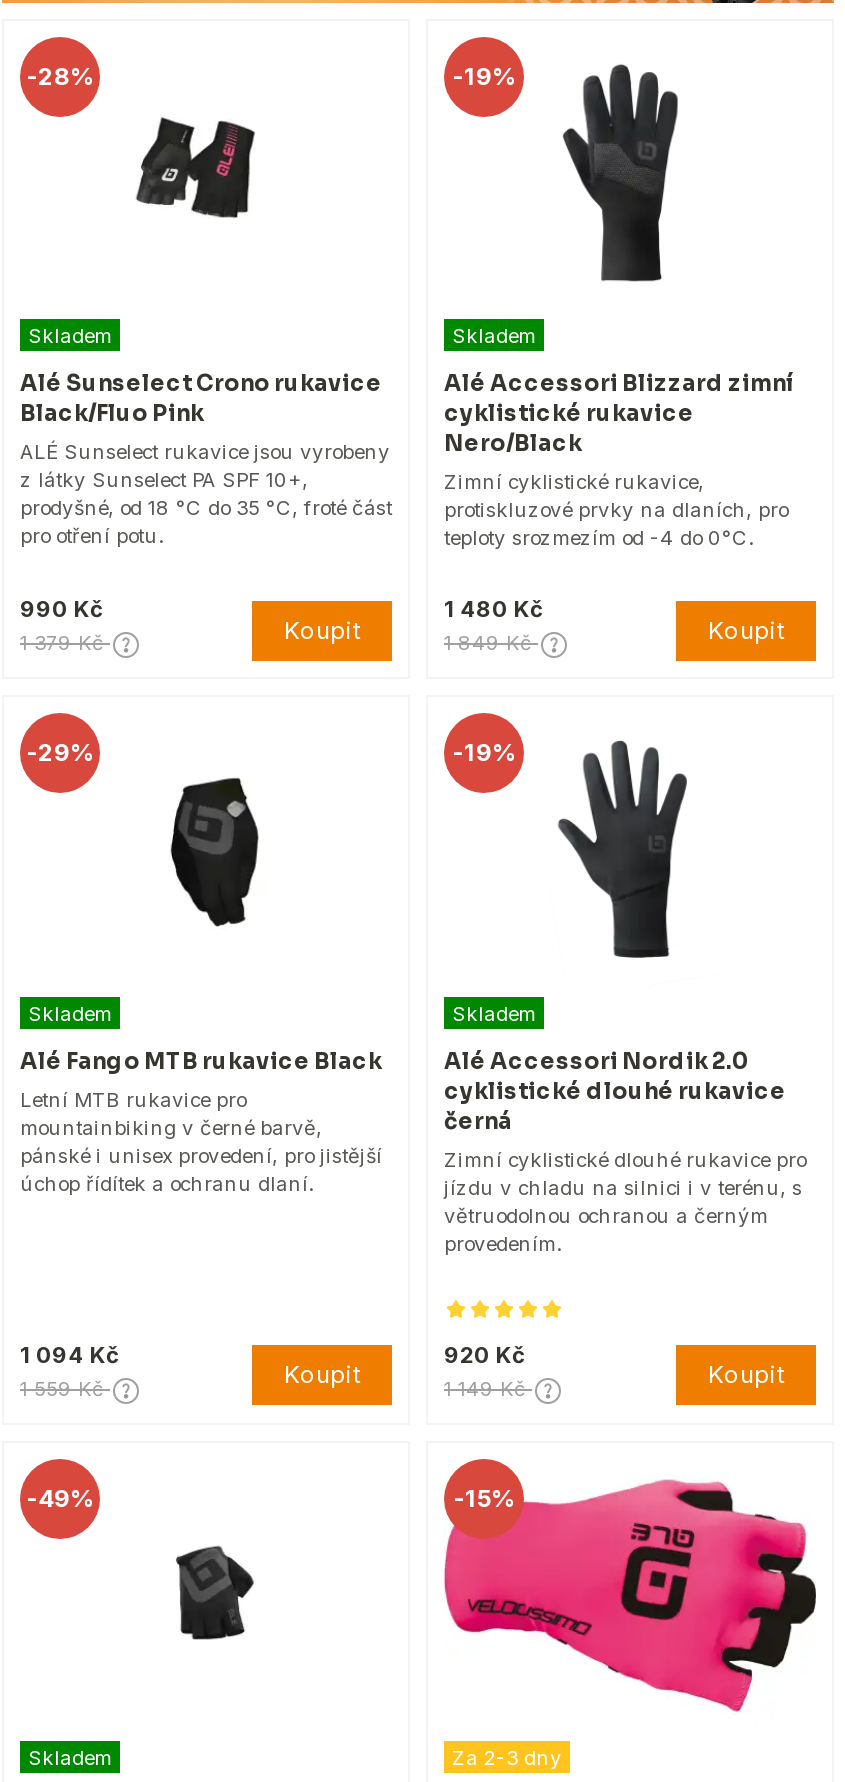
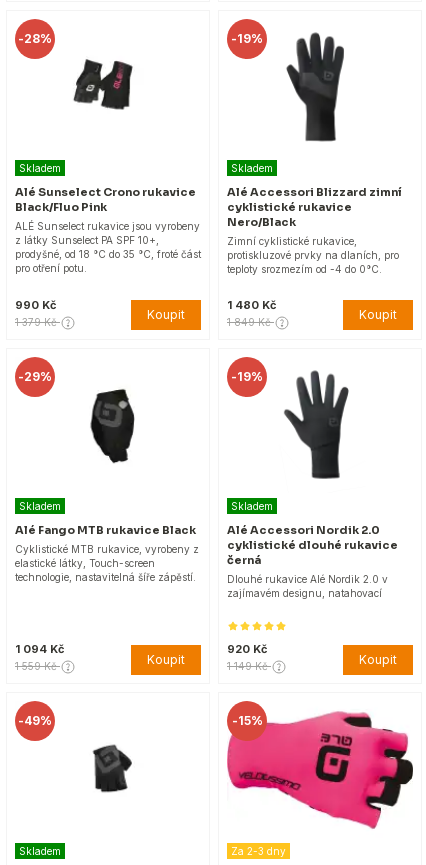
[20,1087,382,1195] Letní MTB rukavice pro | mountainbiking v černé barvě, | pánské i unisex provedení, pro jistější | úchop řídítek a ochranu dlaní. -> [15,543,199,583] Cyklistické MTB rukavice, vyrobeny z | elastické látky, Touch-screen | technologie, nastavitelná šíře zápěstí.
[444,1147,806,1255] Zimní cyklistické dlouhé rukavice pro | jízdu v chladu na silnici i v terénu, s | větruodolnou ochranou a černým | provedením. -> [227,573,388,599] Dlouhé rukavice Alé Nordik 2.0 v | zajímavém designu, natahovací

